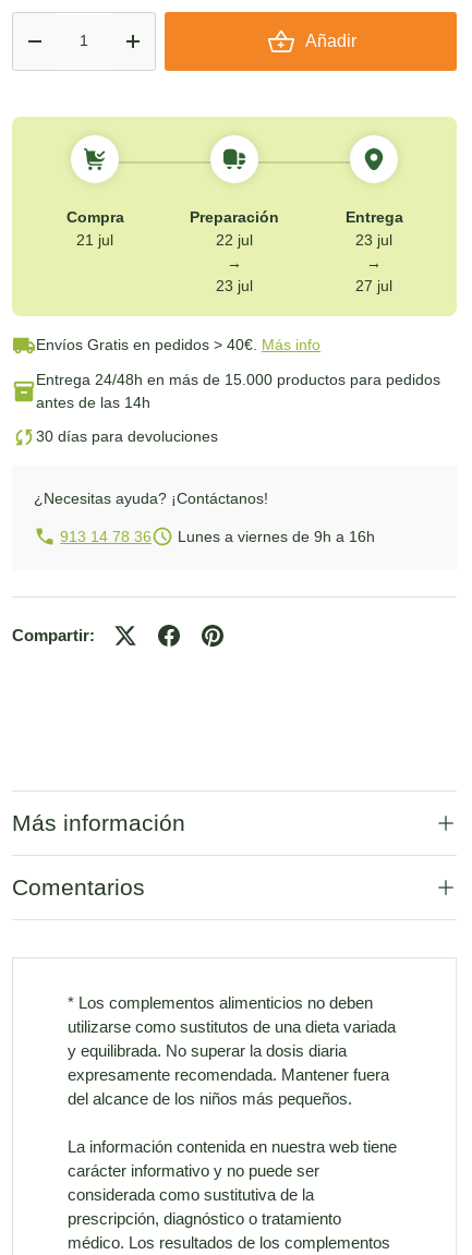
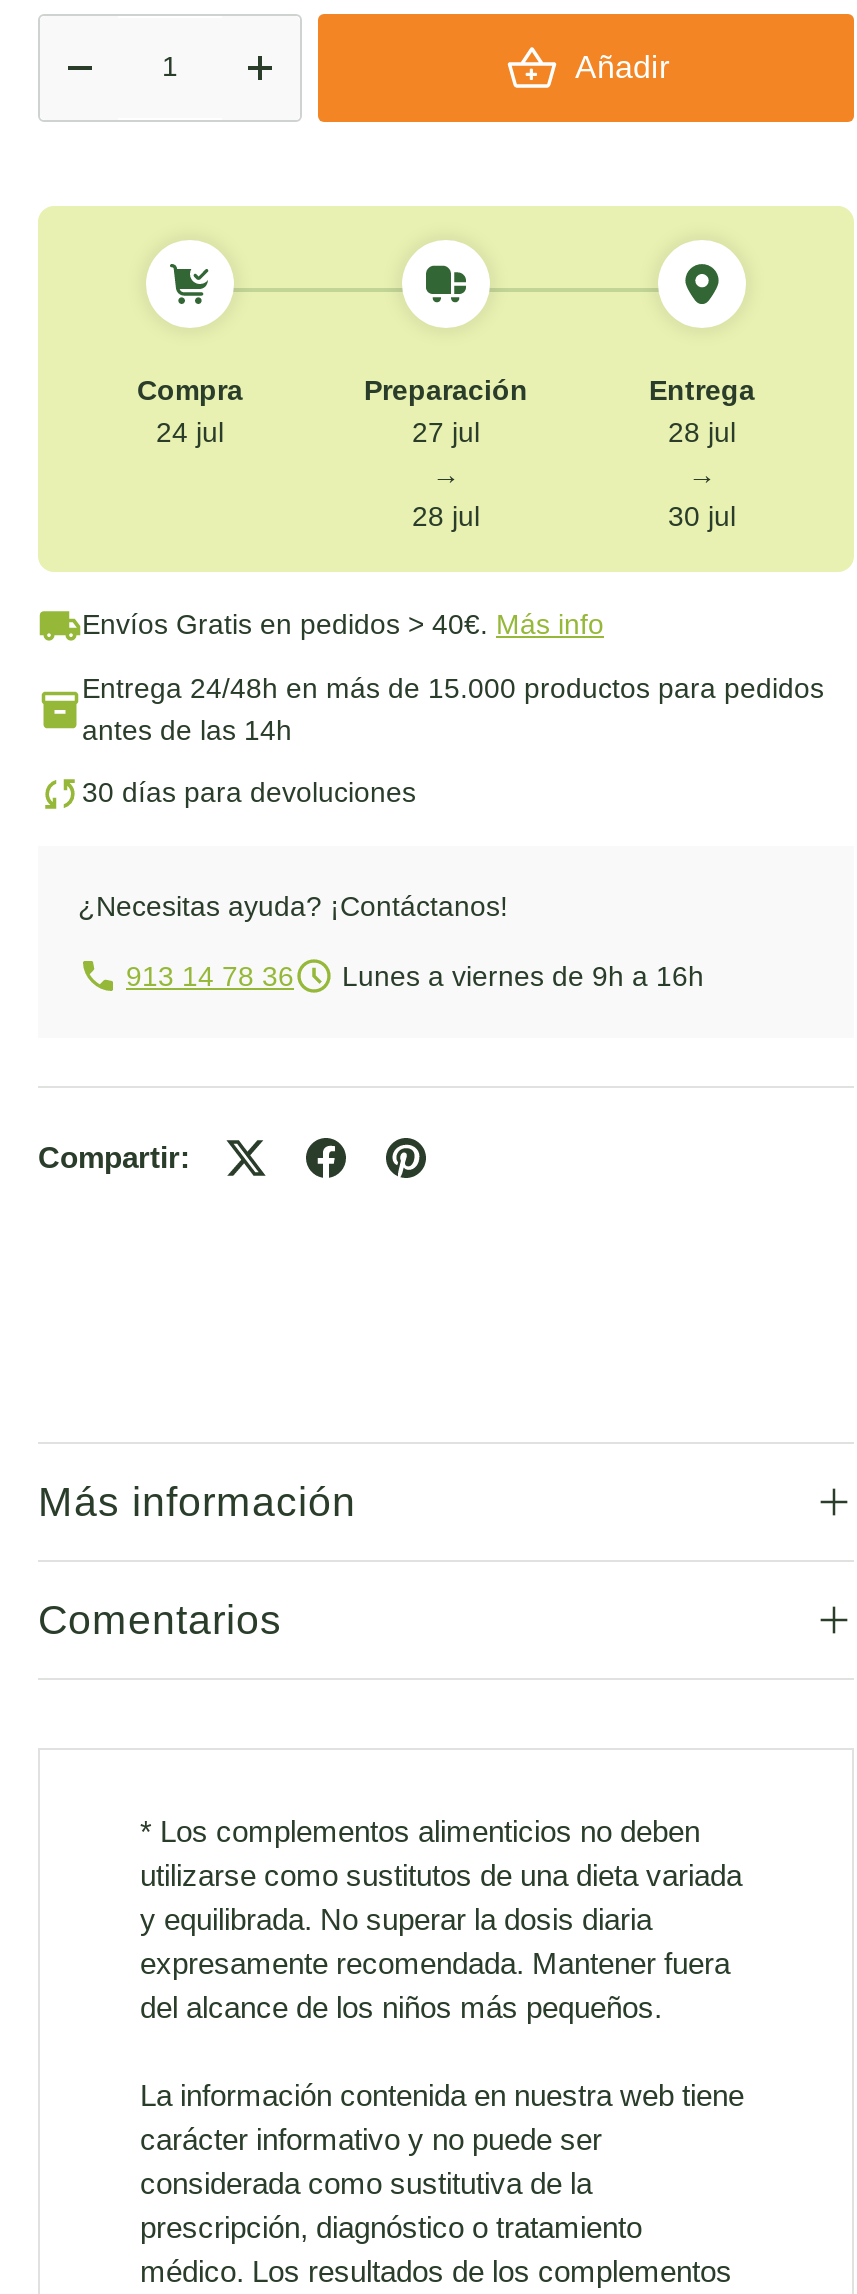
[76,231,113,248] 21 jul -> [156,415,224,447] 24 jul
[216,231,253,248] 22 jul -> [412,415,480,447] 27 jul
[355,231,392,248] 23 jul -> [668,415,736,447] 28 jul
[216,276,253,294] 23 jul -> [412,499,480,531] 28 jul
[355,276,392,294] 27 jul -> [668,499,736,531] 30 jul

